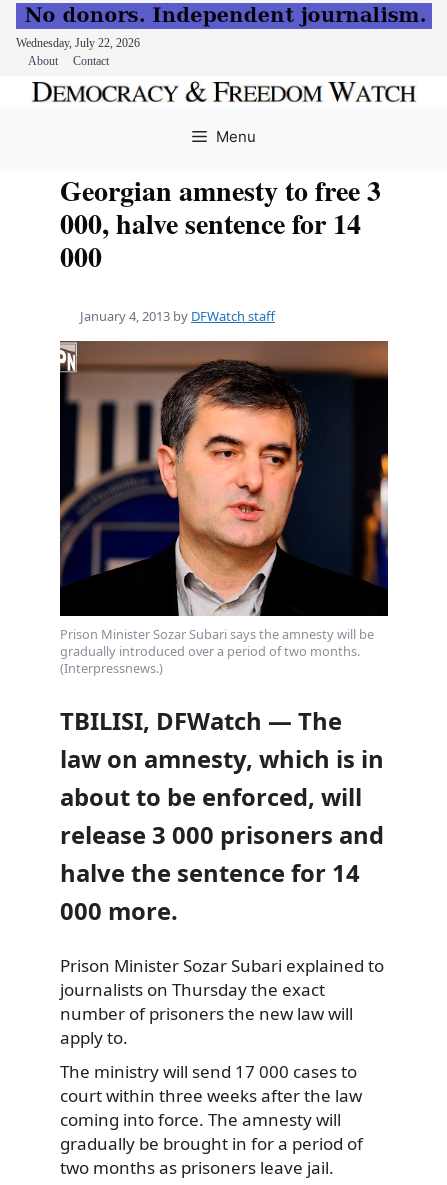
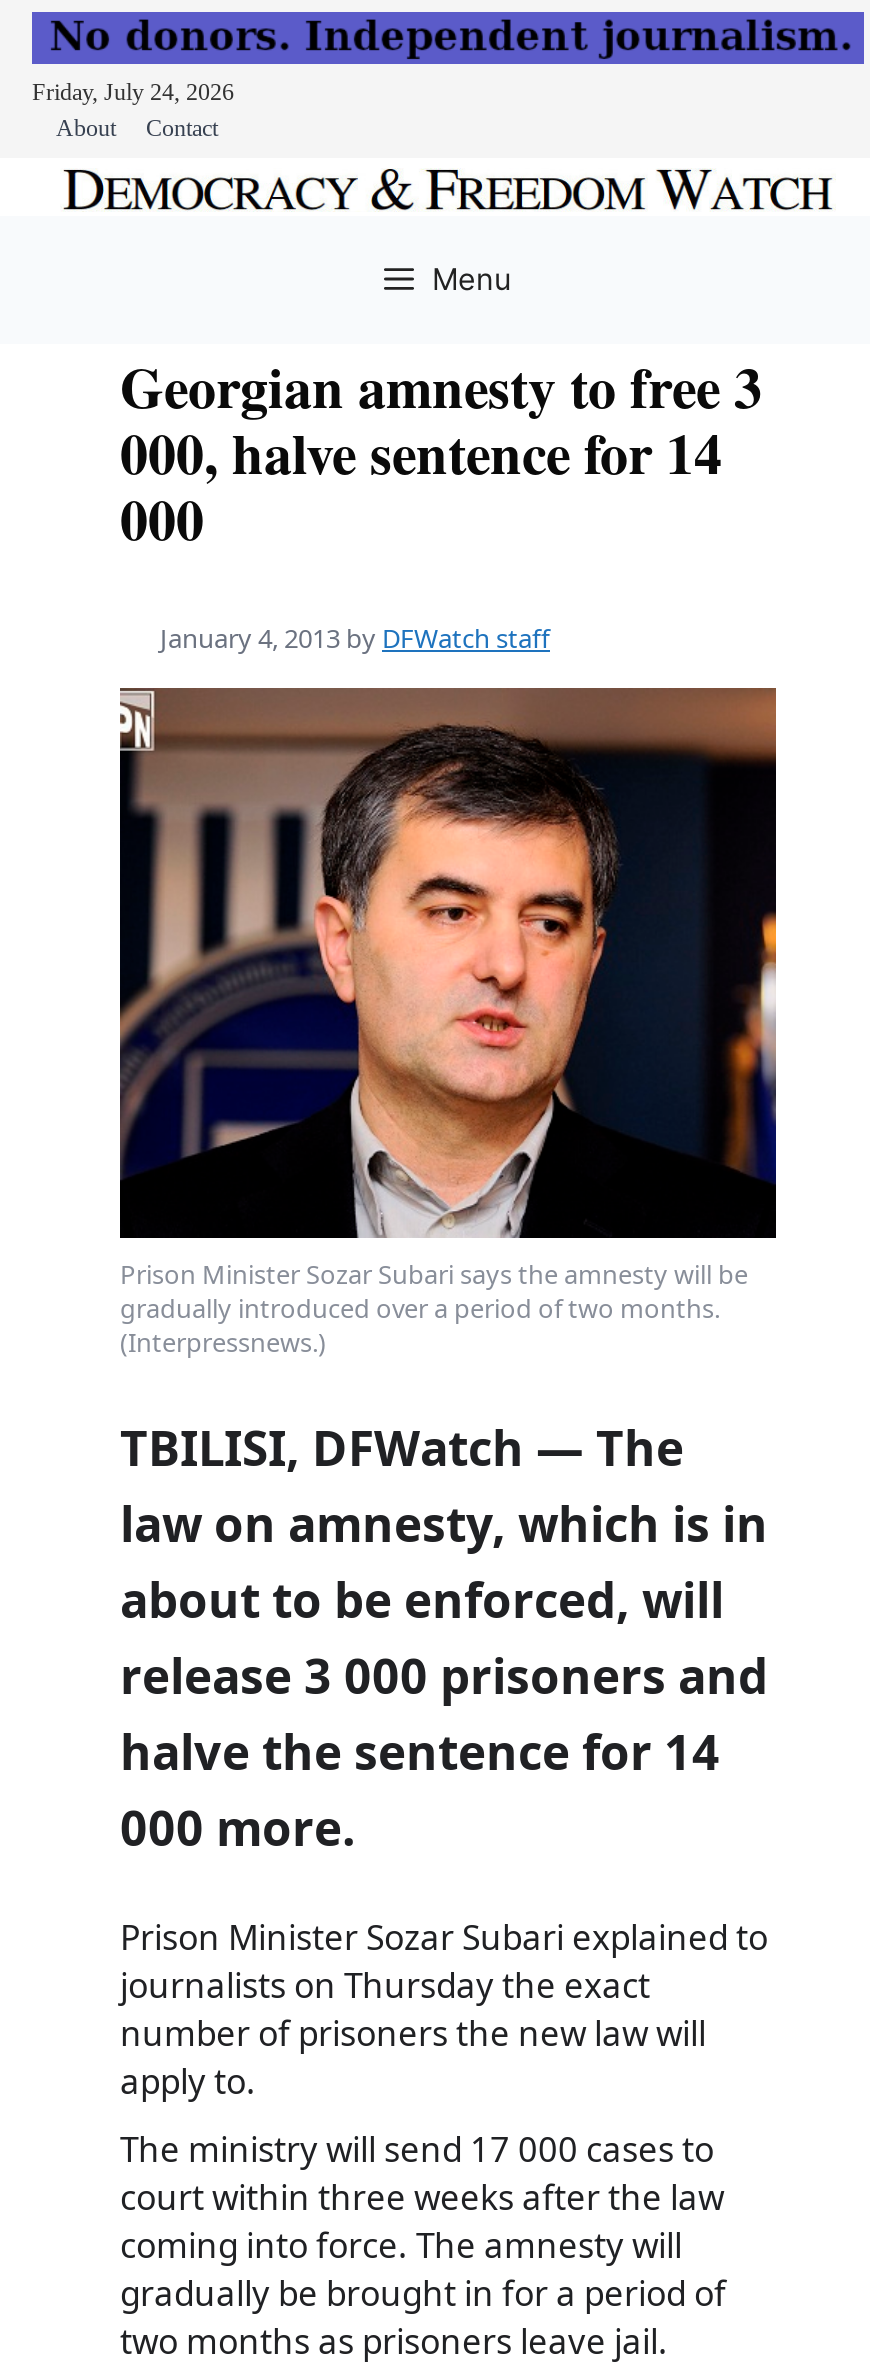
[16,36,140,50] Wednesday, July 22, 2026 -> [32,78,234,106] Friday, July 24, 2026

